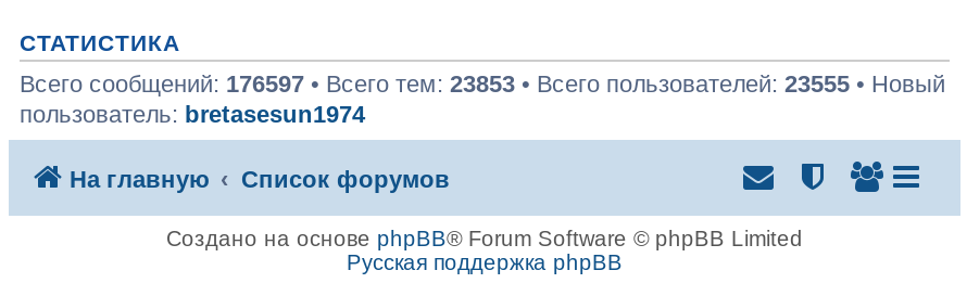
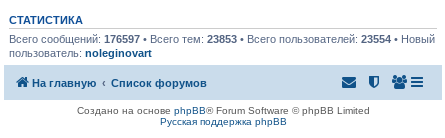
[20,69,945,95] Всего сообщений: 176597 • Всего тем: 23853 • Всего пользователей: 23555 • Новый -> [9,32,435,44] Всего сообщений: 176597 • Всего тем: 23853 • Всего пользователей: 23554 • Новый
[20,100,365,126] пользователь: bretasesun1974 -> [9,46,152,58] пользователь: noleginovart

